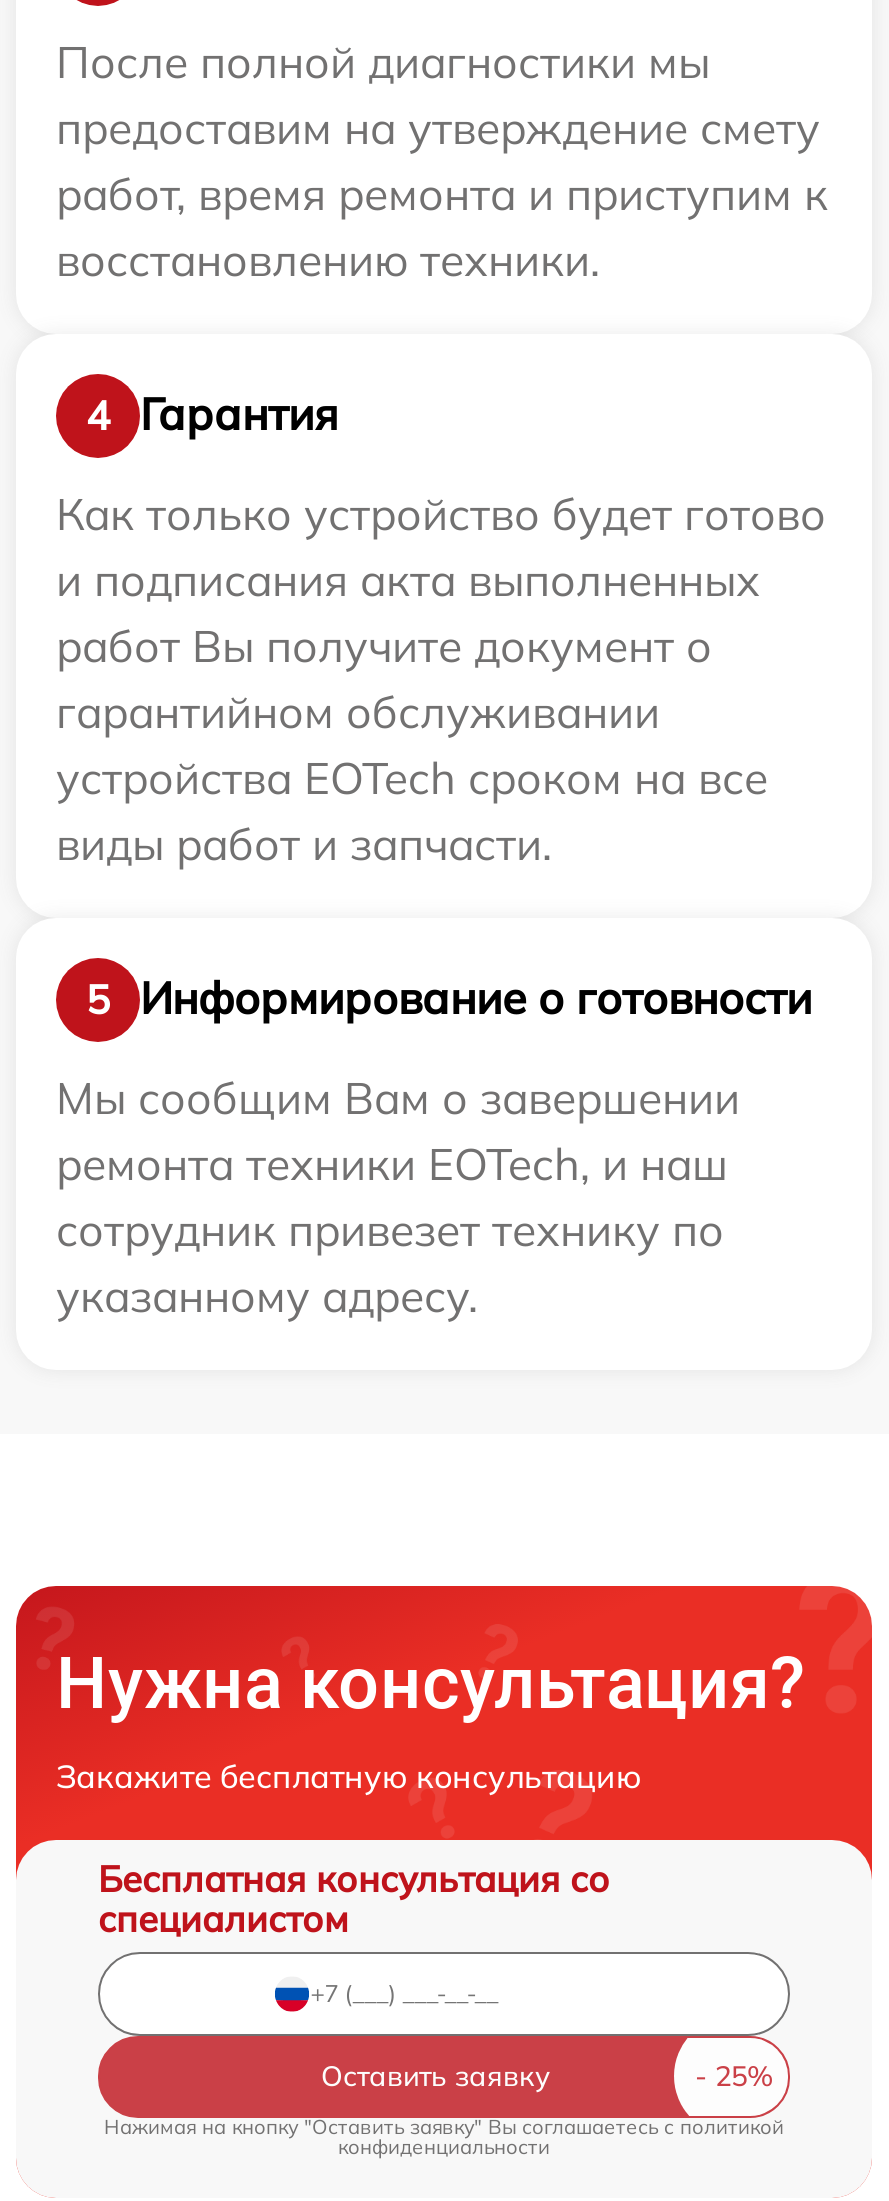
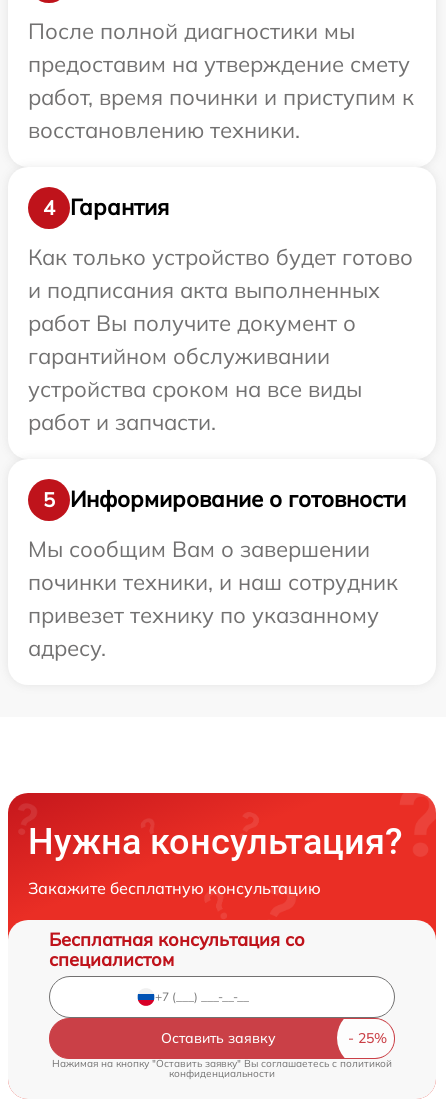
[56,165,828,221] работ, время ремонта и приступим к -> [28,83,414,111] работ, время починки и приступим к
[56,749,768,871] устройства EOTech сроком на все | виды работ и запчасти. -> [28,375,362,436] устройства сроком на все виды | работ и запчасти.
[56,1135,728,1323] ремонта техники EOTech, и наш | сотрудник привезет технику по | указанному адресу. -> [28,568,398,662] починки техники, и наш сотрудник | привезет технику по указанному | адресу.

